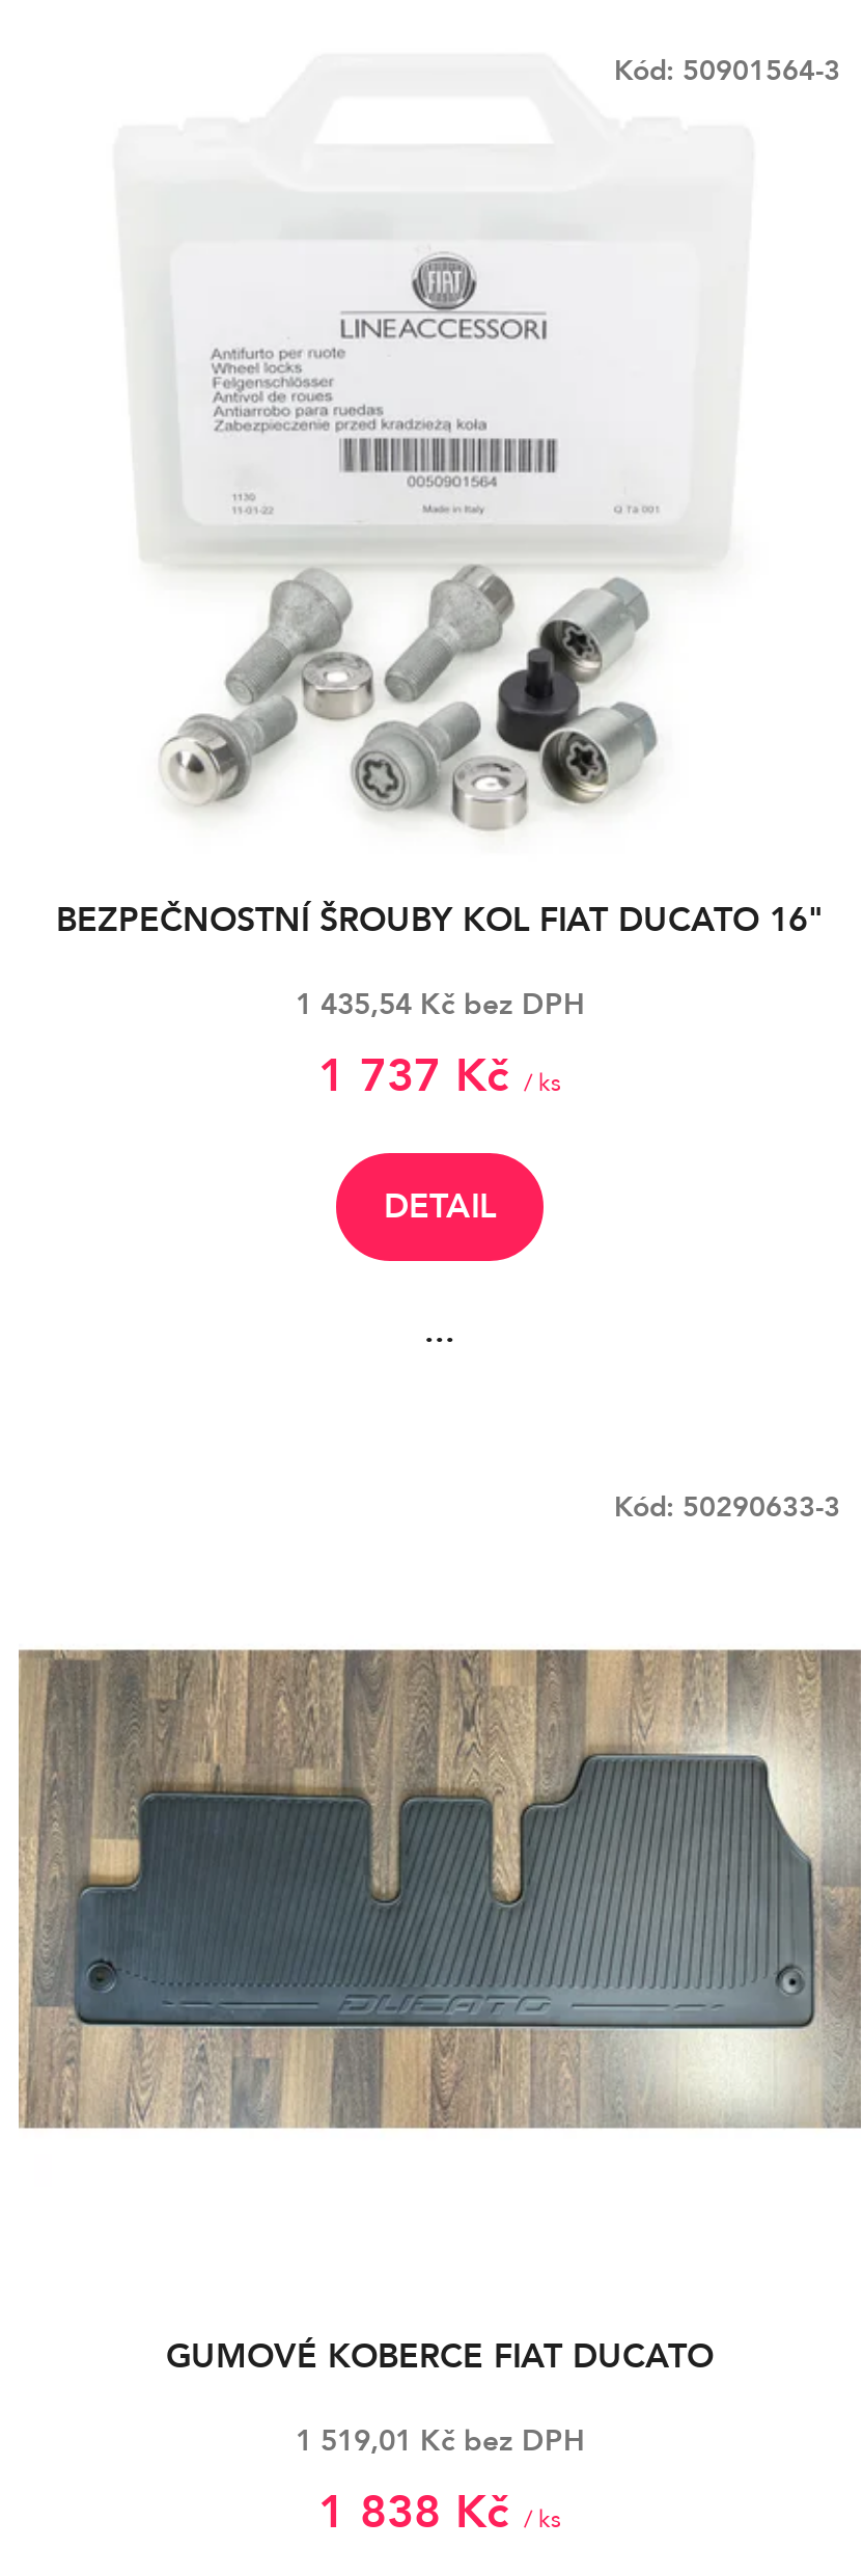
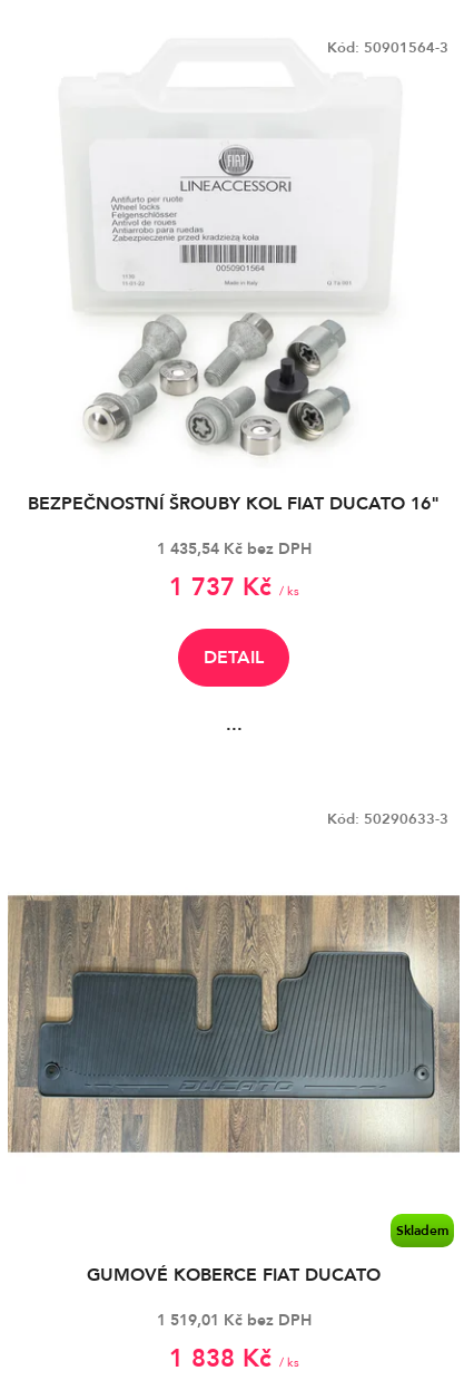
none -> [396,1221,448,1239] Skladem

